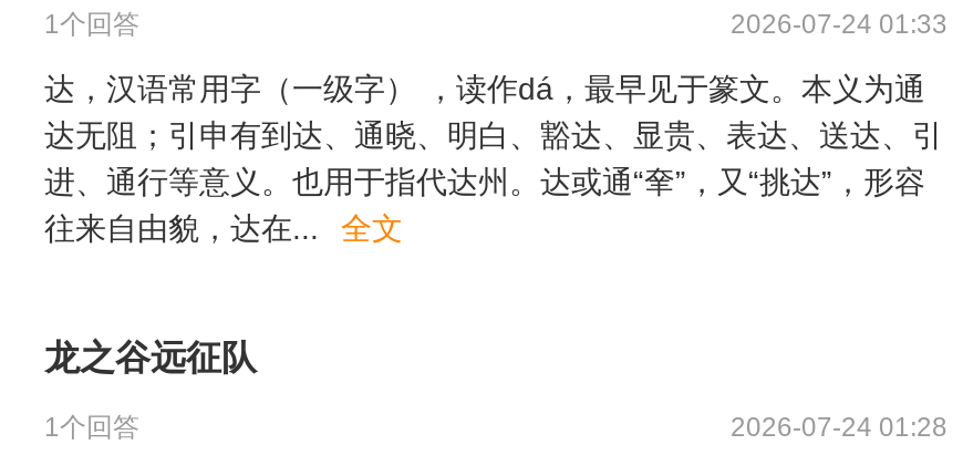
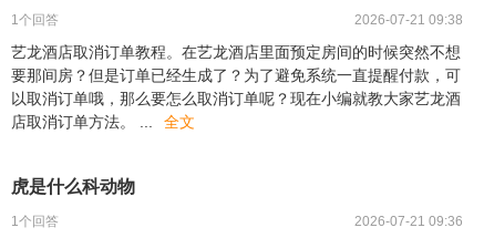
[731,9,948,40] 2026-07-24 01:33 -> [354,12,463,28] 2026-07-21 09:38
[44,71,943,246] 达，汉语常用字（一级字） ，读作dá，最早见于篆文。本义为通 | 达无阻；引申有到达、通晓、明白、豁达、显贵、表达、送达、引 | 进、通行等意义。也用于指代达州。达或通“羍”，又“挑达”，形容 | 往来自由貌，达在... -> [11,43,461,131] 艺龙酒店取消订单教程。在艺龙酒店里面预定房间的时候突然不想 | 要那间房？但是订单已经生成了？为了避免系统一直提醒付款，可 | 以取消订单哦，那么要怎么取消订单呢？现在小编就教大家艺龙酒 | 店取消订单方法。...
[44,339,257,376] 龙之谷远征队 -> [11,177,135,196] 虎是什么科动物
[731,412,948,443] 2026-07-24 01:28 -> [354,214,463,229] 2026-07-21 09:36

